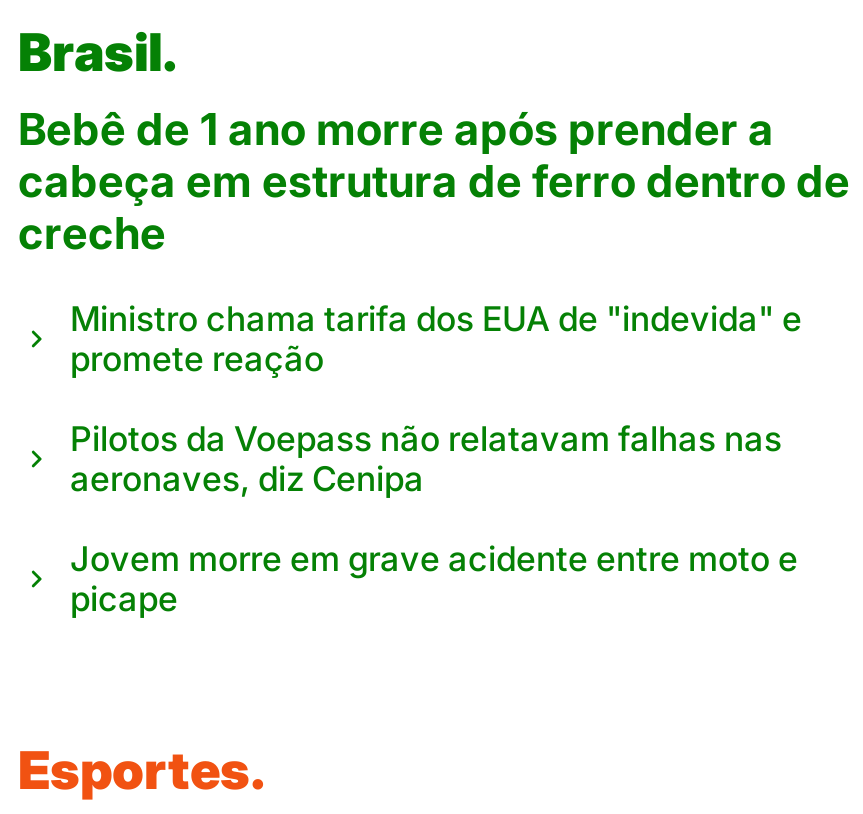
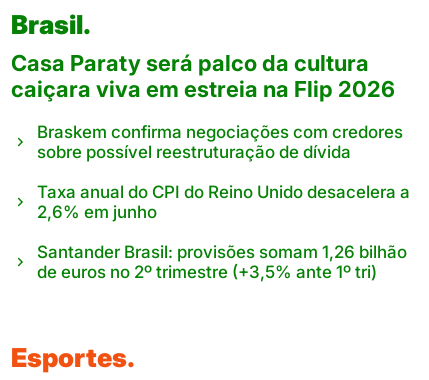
[18,103,850,259] Bebê de 1 ano morre após prender a | cabeça em estrutura de ferro dentro de | creche -> [11,50,395,102] Casa Paraty será palco da cultura | caiçara viva em estreia na Flip 2026
[70,299,802,379] Ministro chama tarifa dos EUA de "indevida" e | promete reação -> [37,122,403,162] Braskem confirma negociações com credores | sobre possível reestruturação de dívida
[70,419,782,499] Pilotos da Voepass não relatavam falhas nas | aeronaves, diz Cenipa -> [37,182,410,222] Taxa anual do CPI do Reino Unido desacelera a | 2,6% em junho
[70,539,798,619] Jovem morre em grave acidente entre moto e | picape -> [37,242,407,282] Santander Brasil: provisões somam 1,26 bilhão | de euros no 2º trimestre (+3,5% ante 1º tri)

